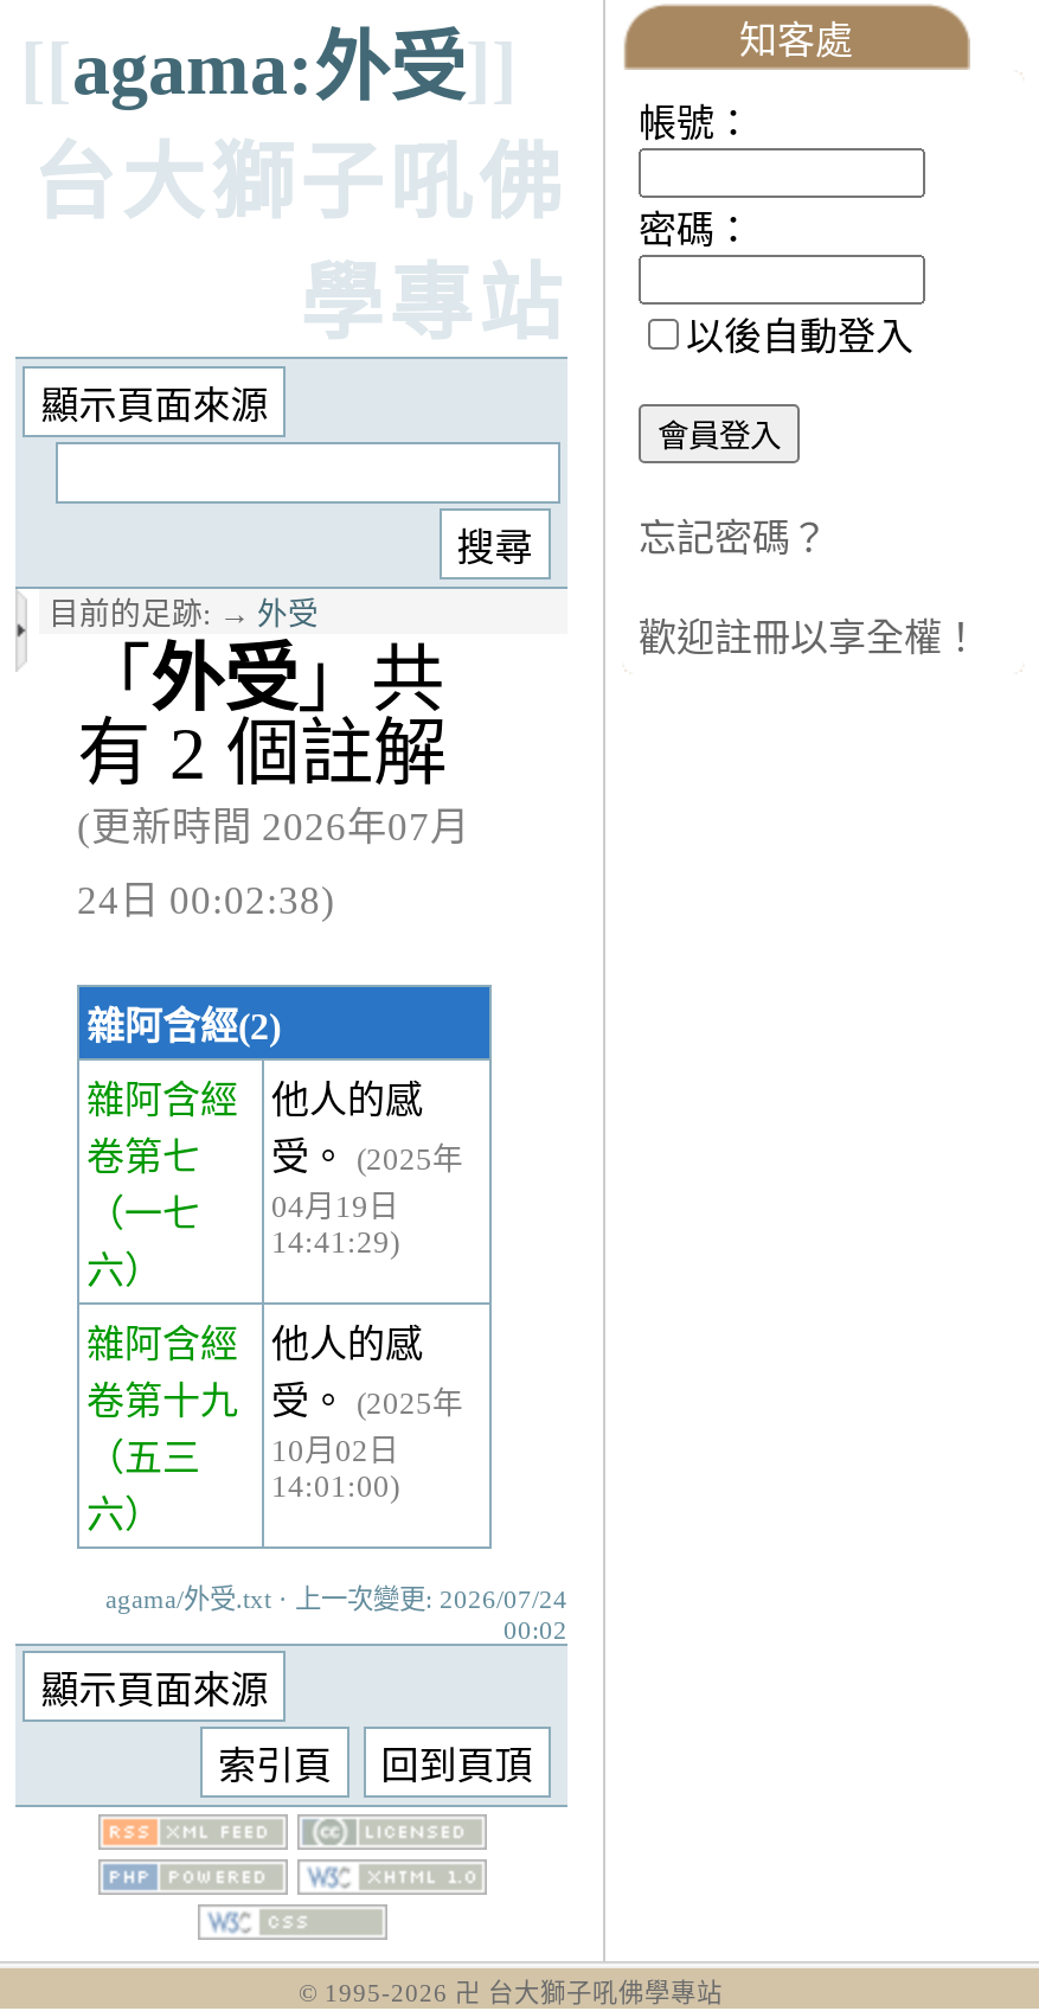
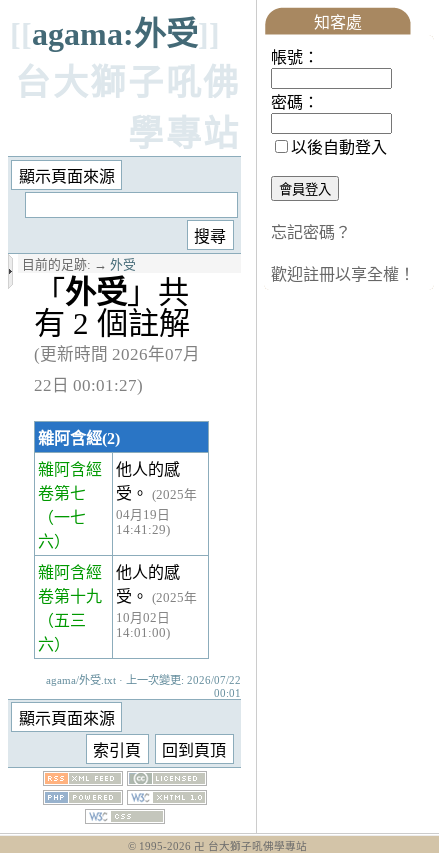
[77,877,335,922] 24日 00:02:38) -> [34,376,143,395] 22日 00:01:27)
[105,1584,567,1612] agama/外受.txt · 上一次變更: 2026/07/24 -> [46,674,241,686] agama/外受.txt · 上一次變更: 2026/07/22
[504,1615,567,1643] 00:02 -> [214,687,241,699] 00:01

